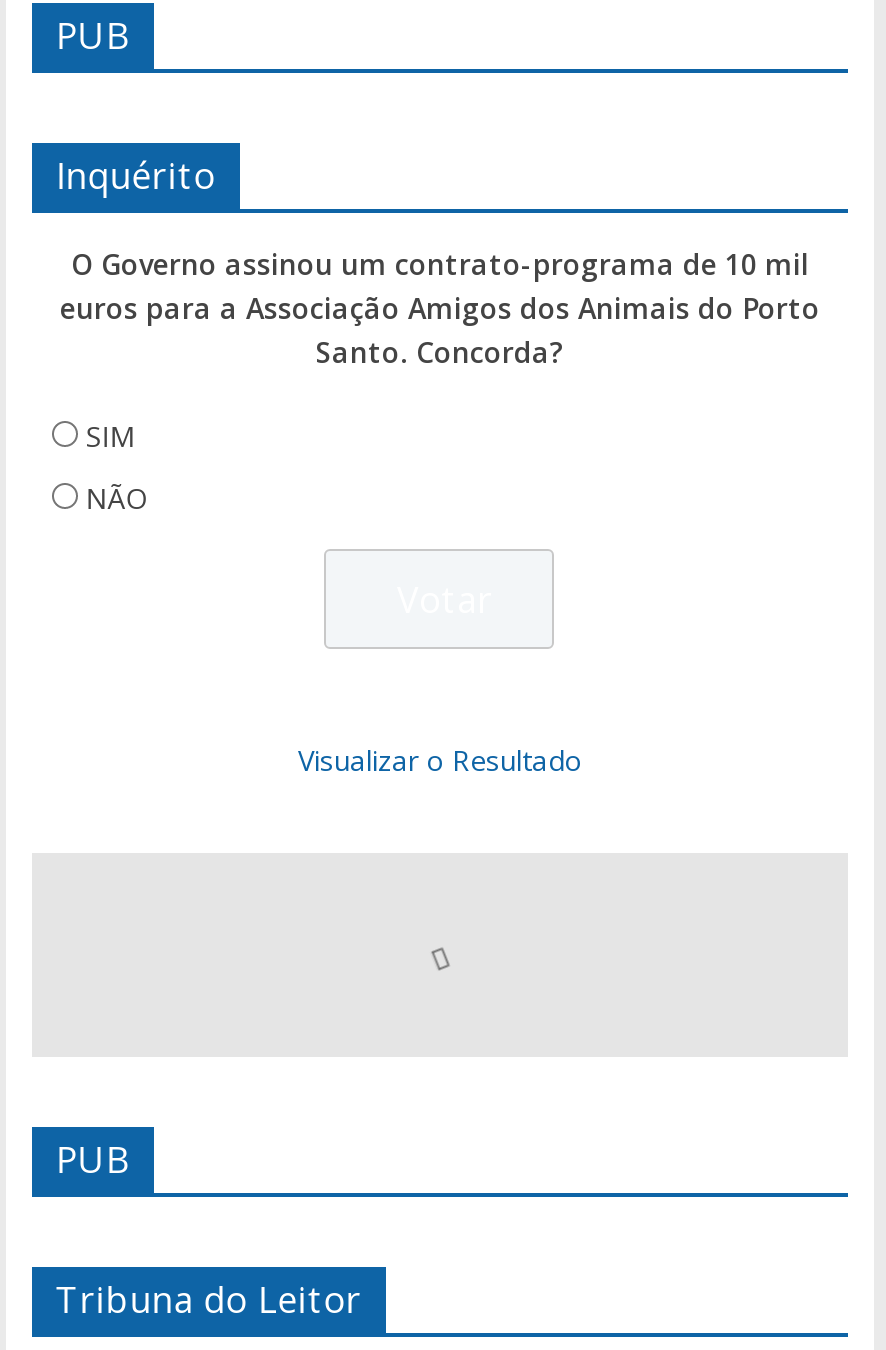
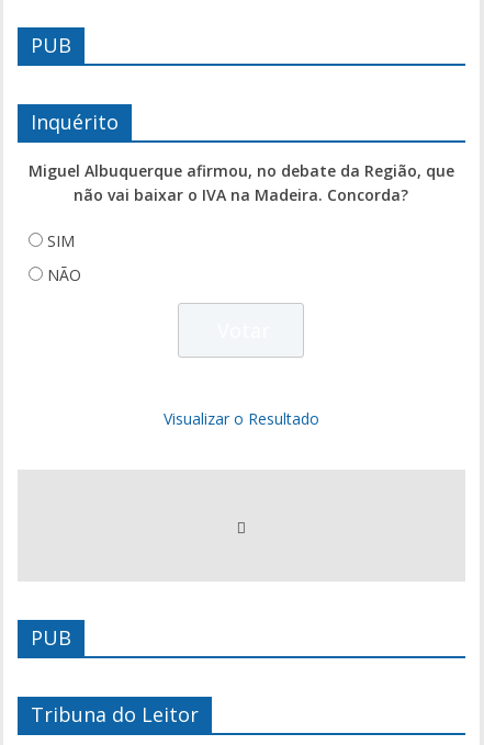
[60,245,820,371] O Governo assinou um contrato-programa de 10 mil | euros para a Associação Amigos dos Animais do Porto | Santo. Concorda? -> [29,160,454,205] Miguel Albuquerque afirmou, no debate da Região, que | não vai baixar o IVA na Madeira. Concorda?

